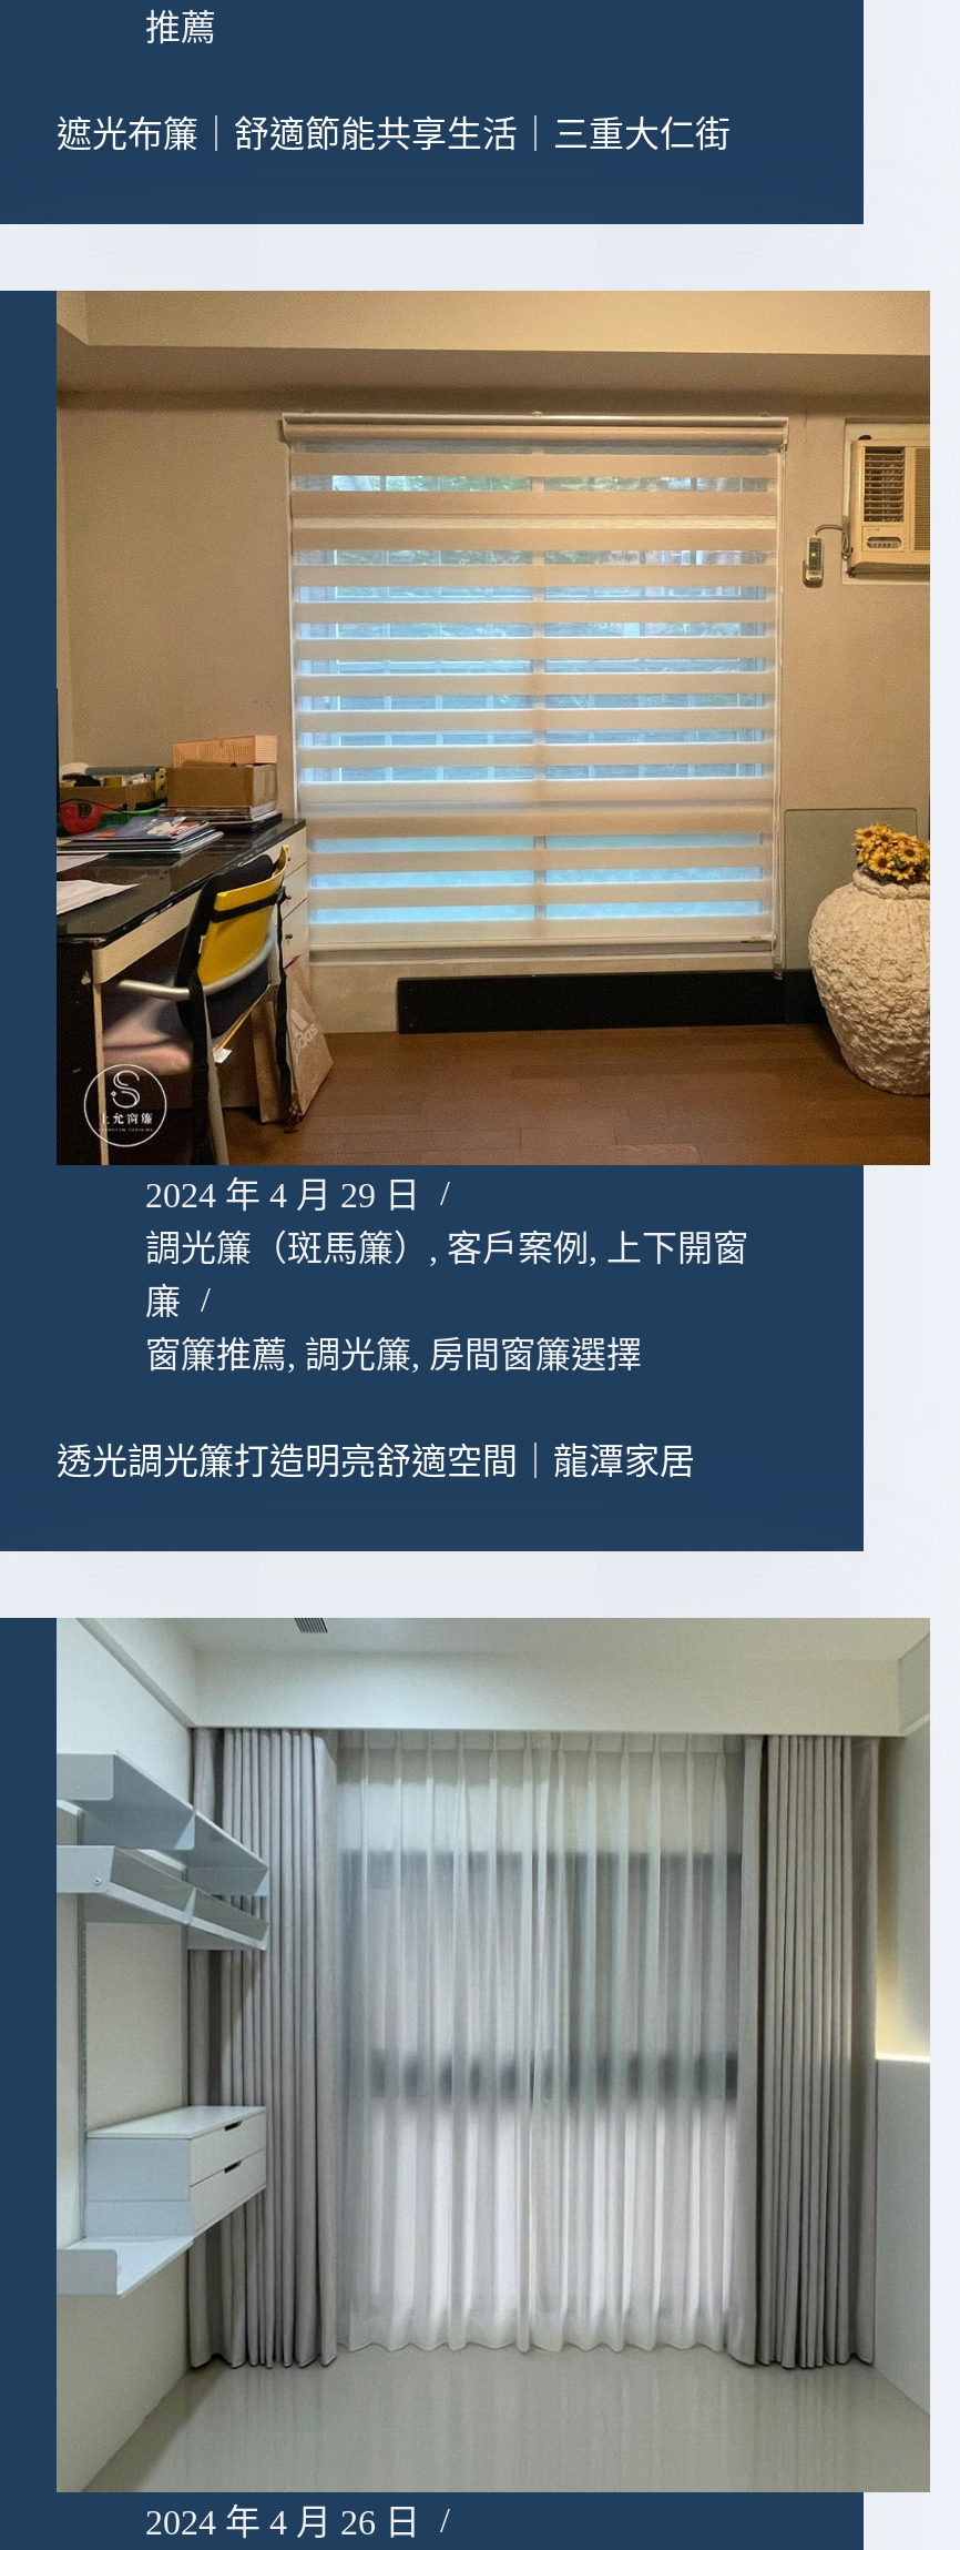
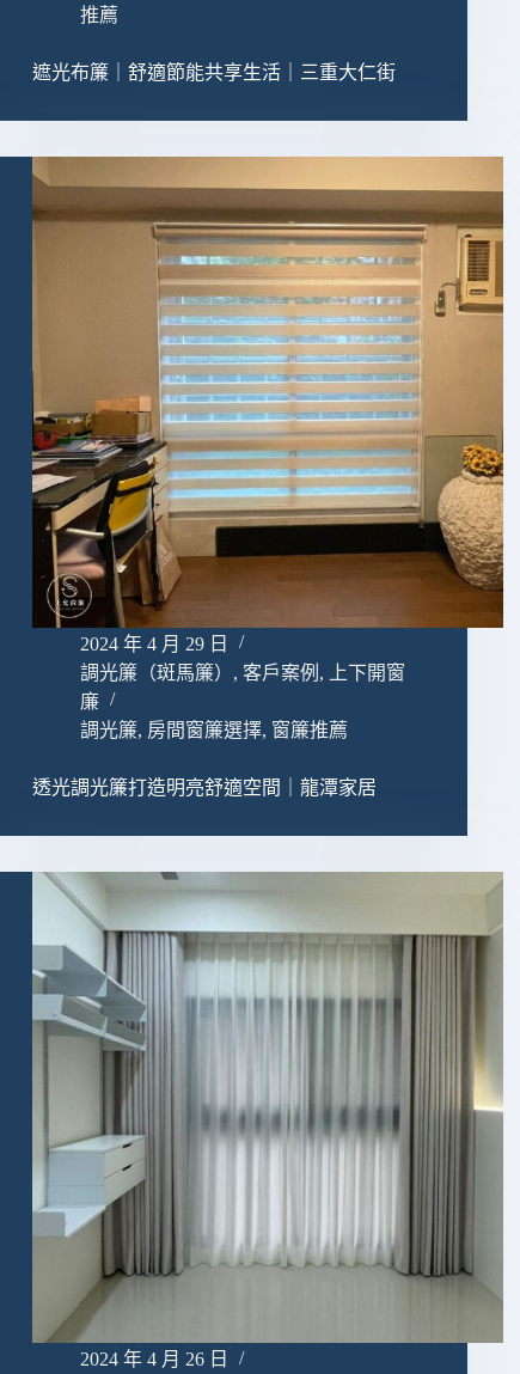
[145,1336,642,1374] 窗簾推薦,調光簾,房間窗簾選擇 -> [80,720,348,740] 調光簾,房間窗簾選擇,窗簾推薦

